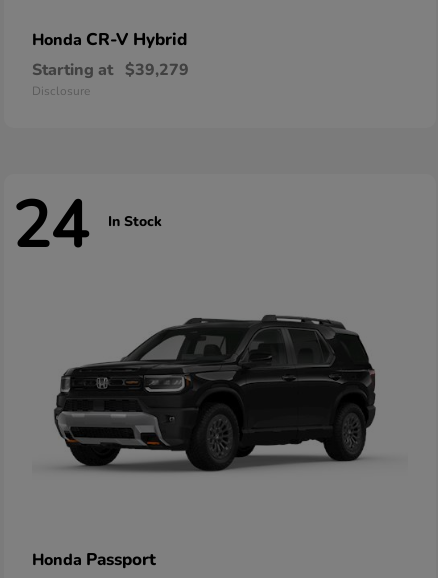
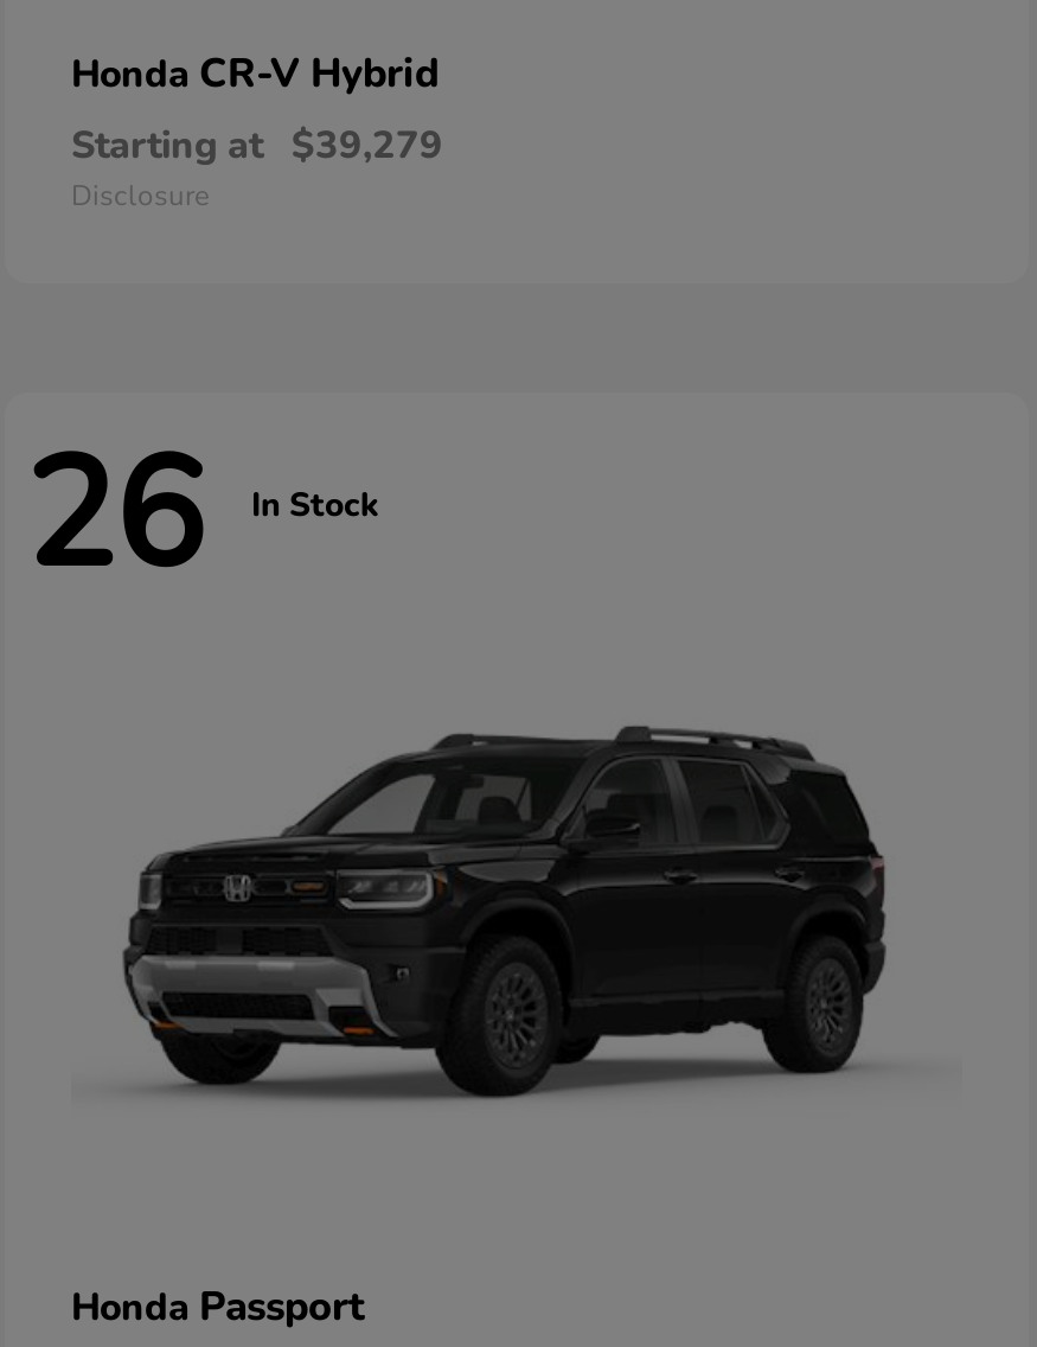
[12,182,162,270] 24 In Stock -> [24,411,379,620] 26 In Stock

